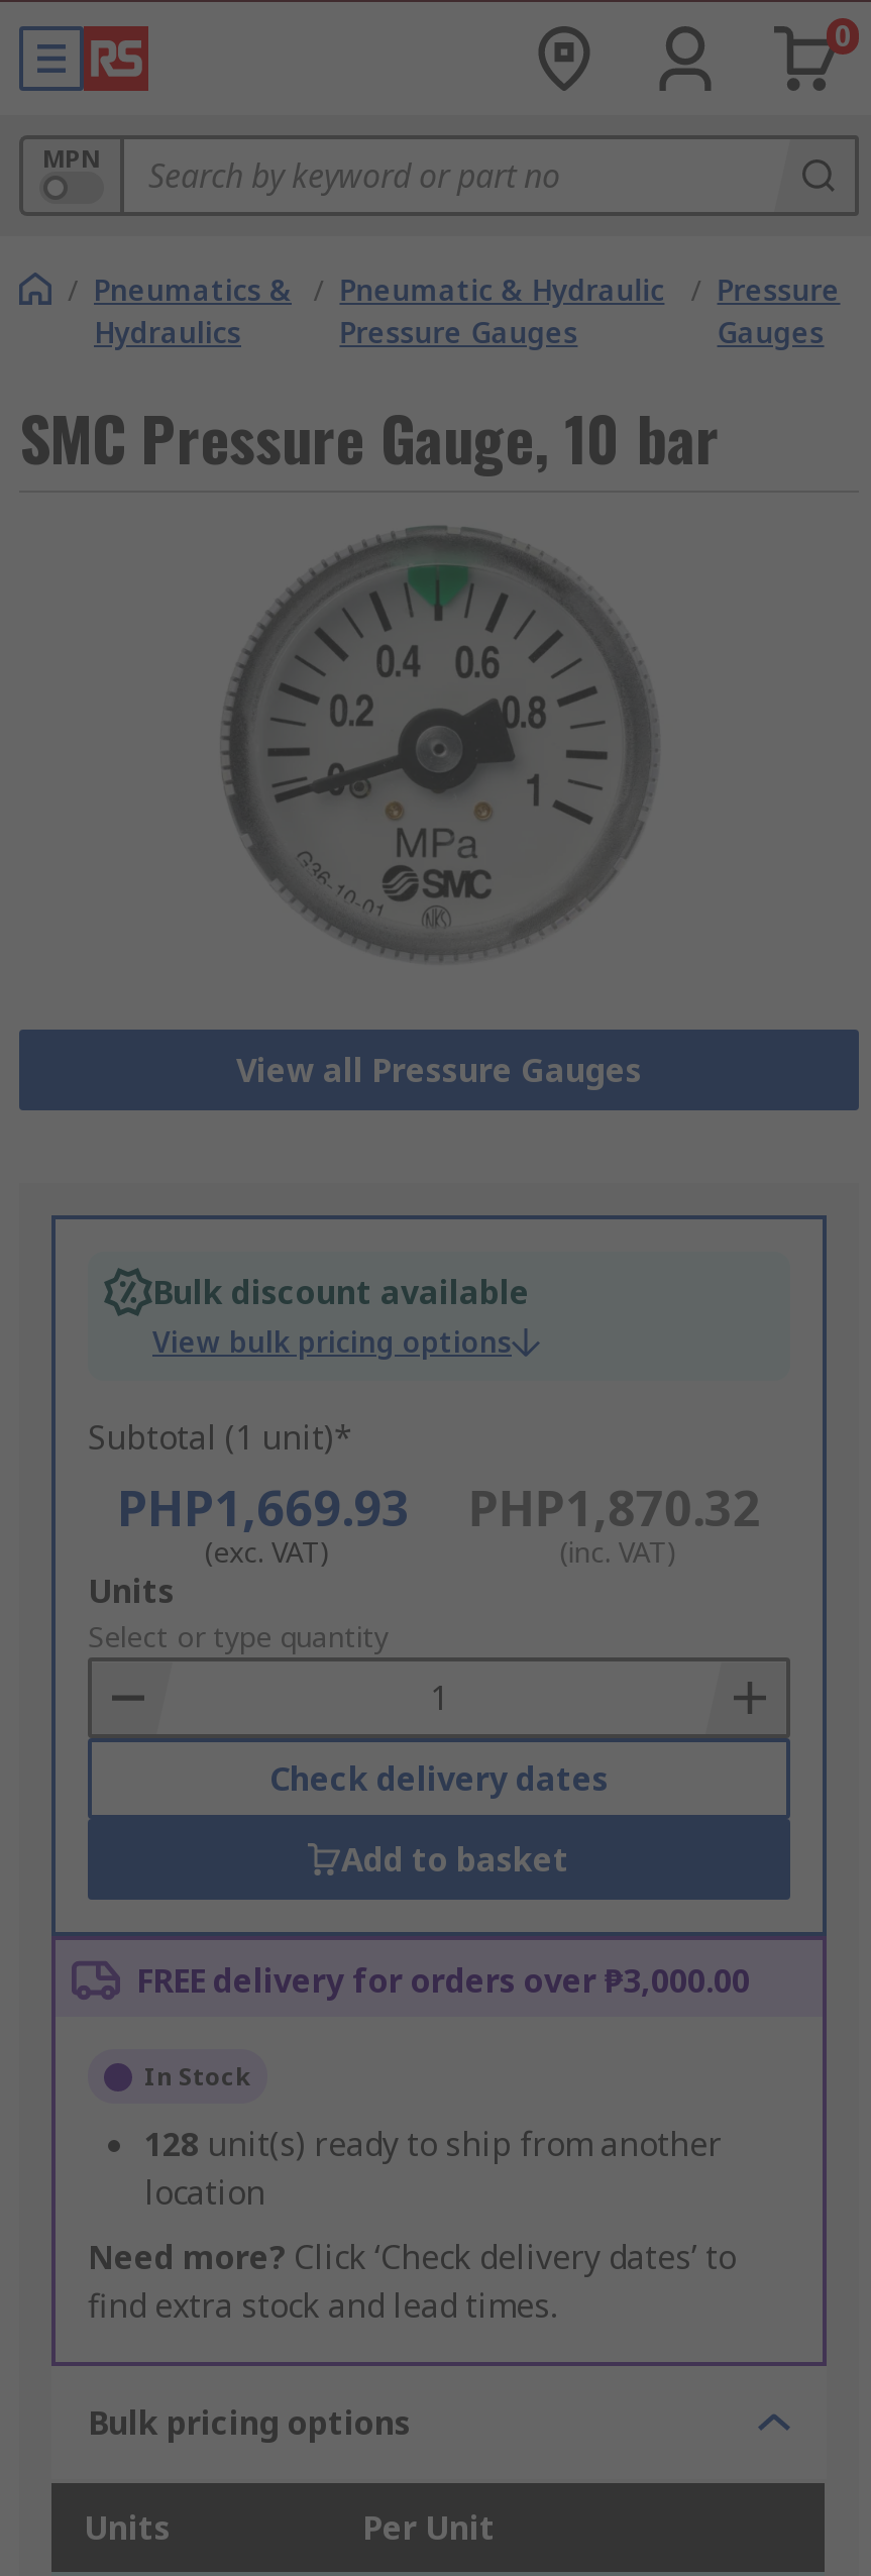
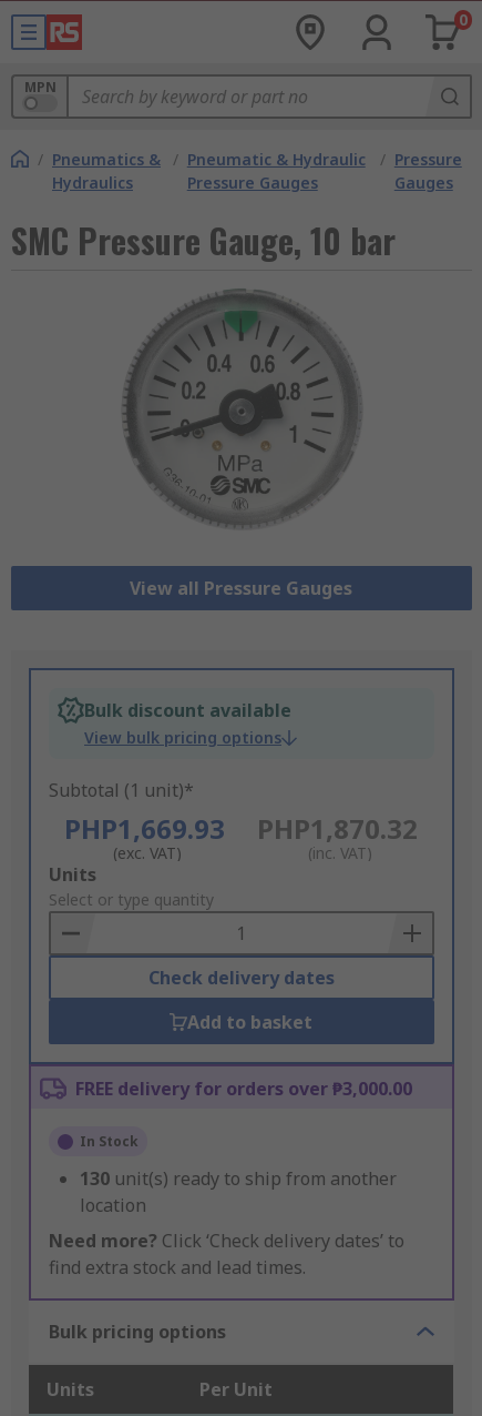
[144,2123,722,2167] 128 unit(s) ready to ship from another -> [80,1167,397,1191] 130 unit(s) ready to ship from another

